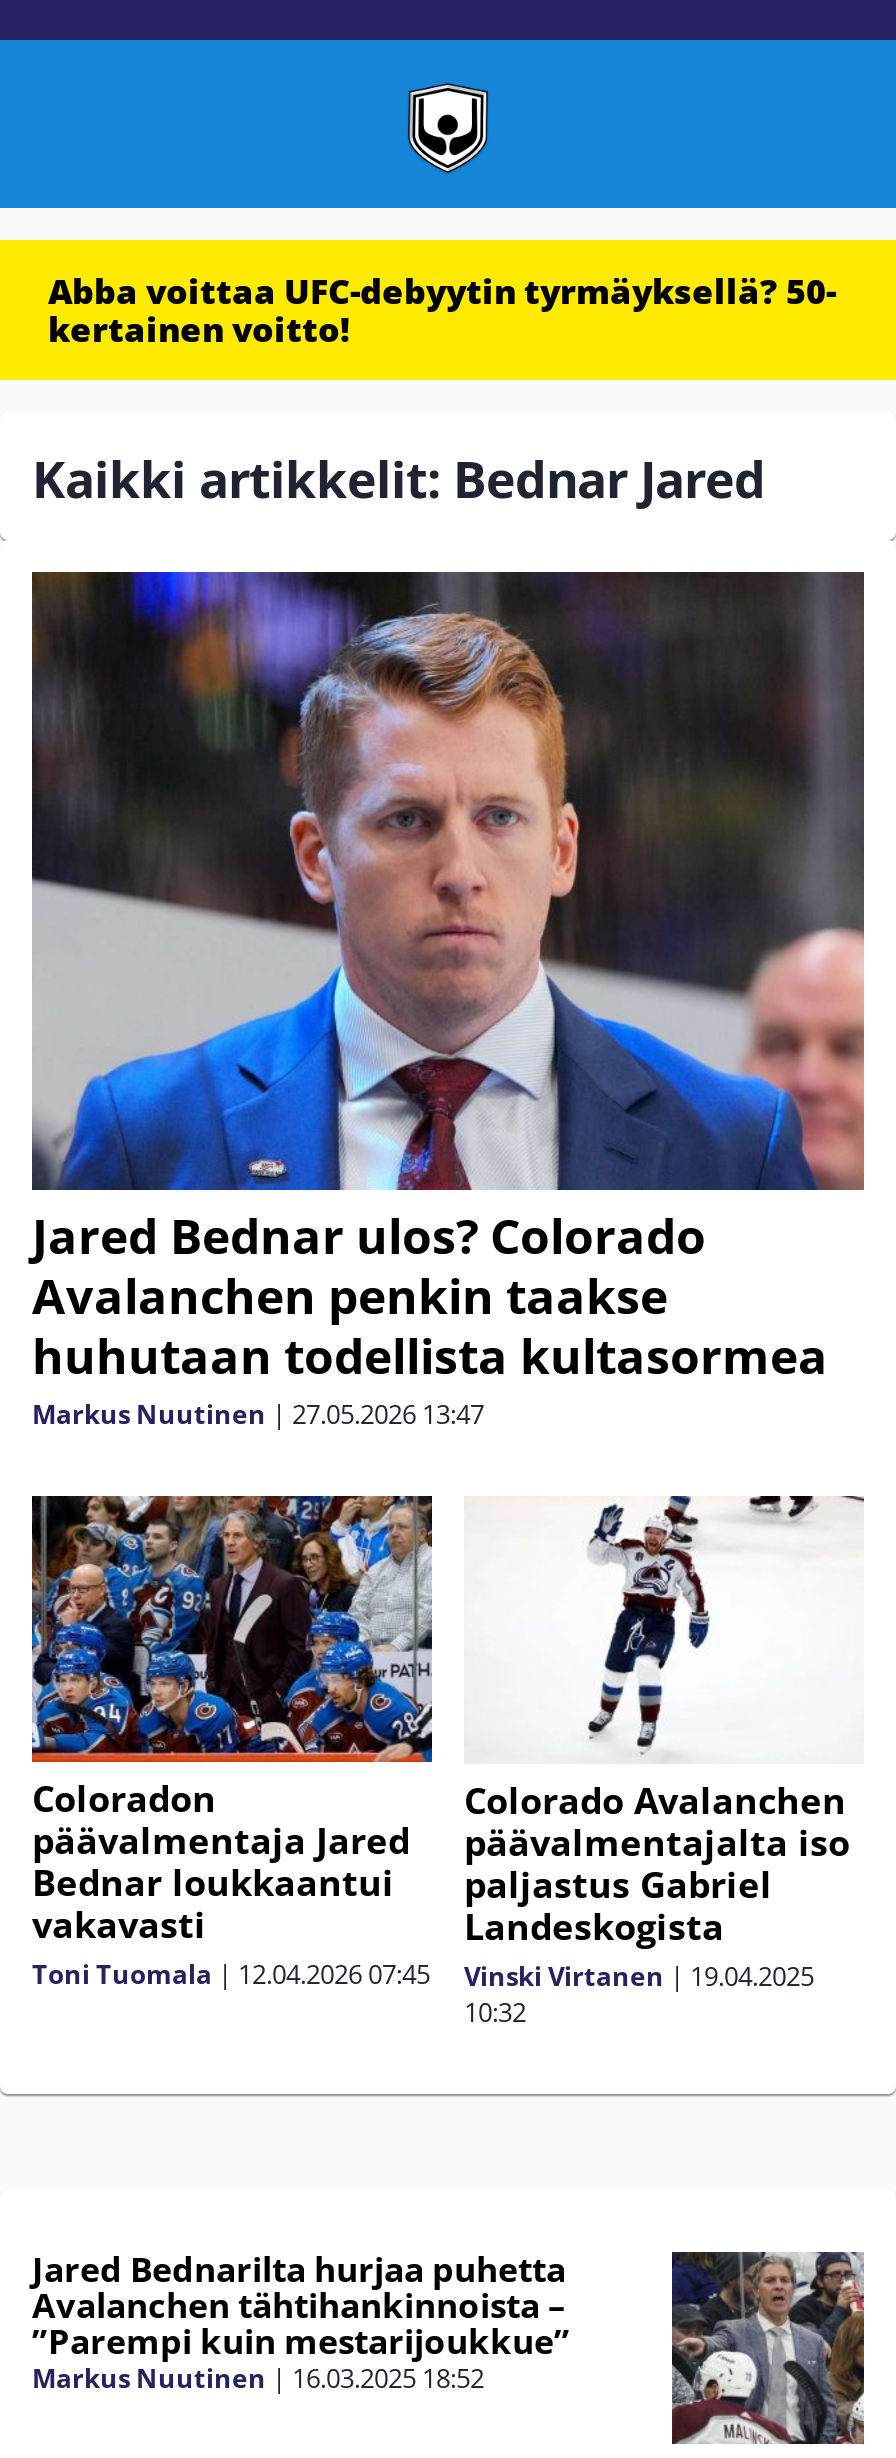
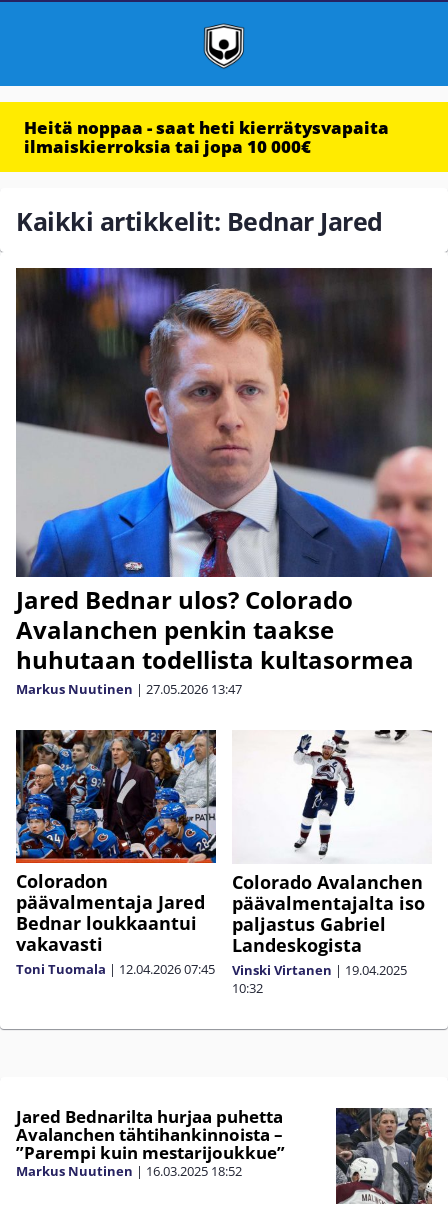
[48,268,836,352] Abba voittaa UFC-debyytin tyrmäyksellä? 50- | kertainen voitto! -> [24,116,389,158] Heitä noppaa - saat heti kierrätysvapaita | ilmaiskierroksia tai jopa 10 000€

